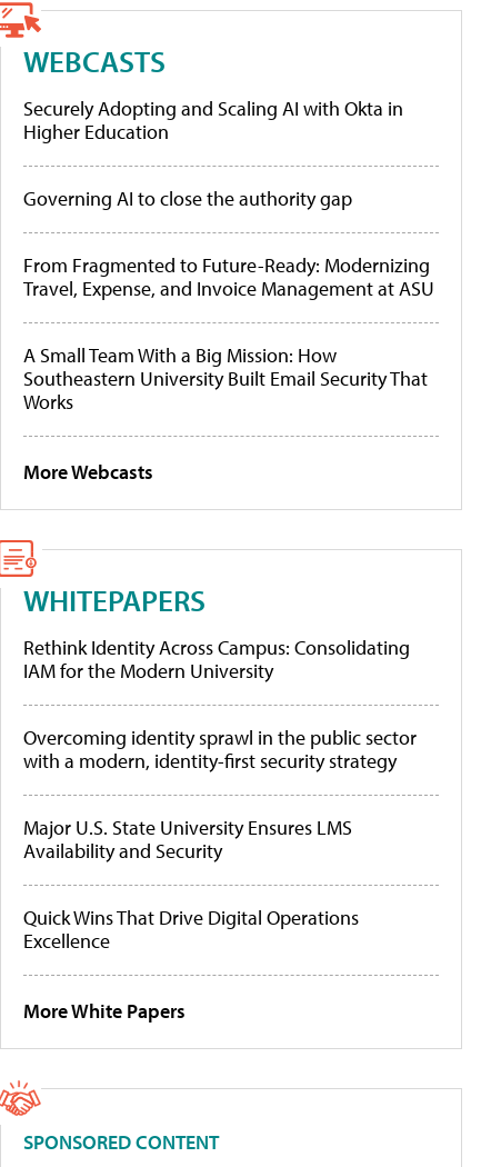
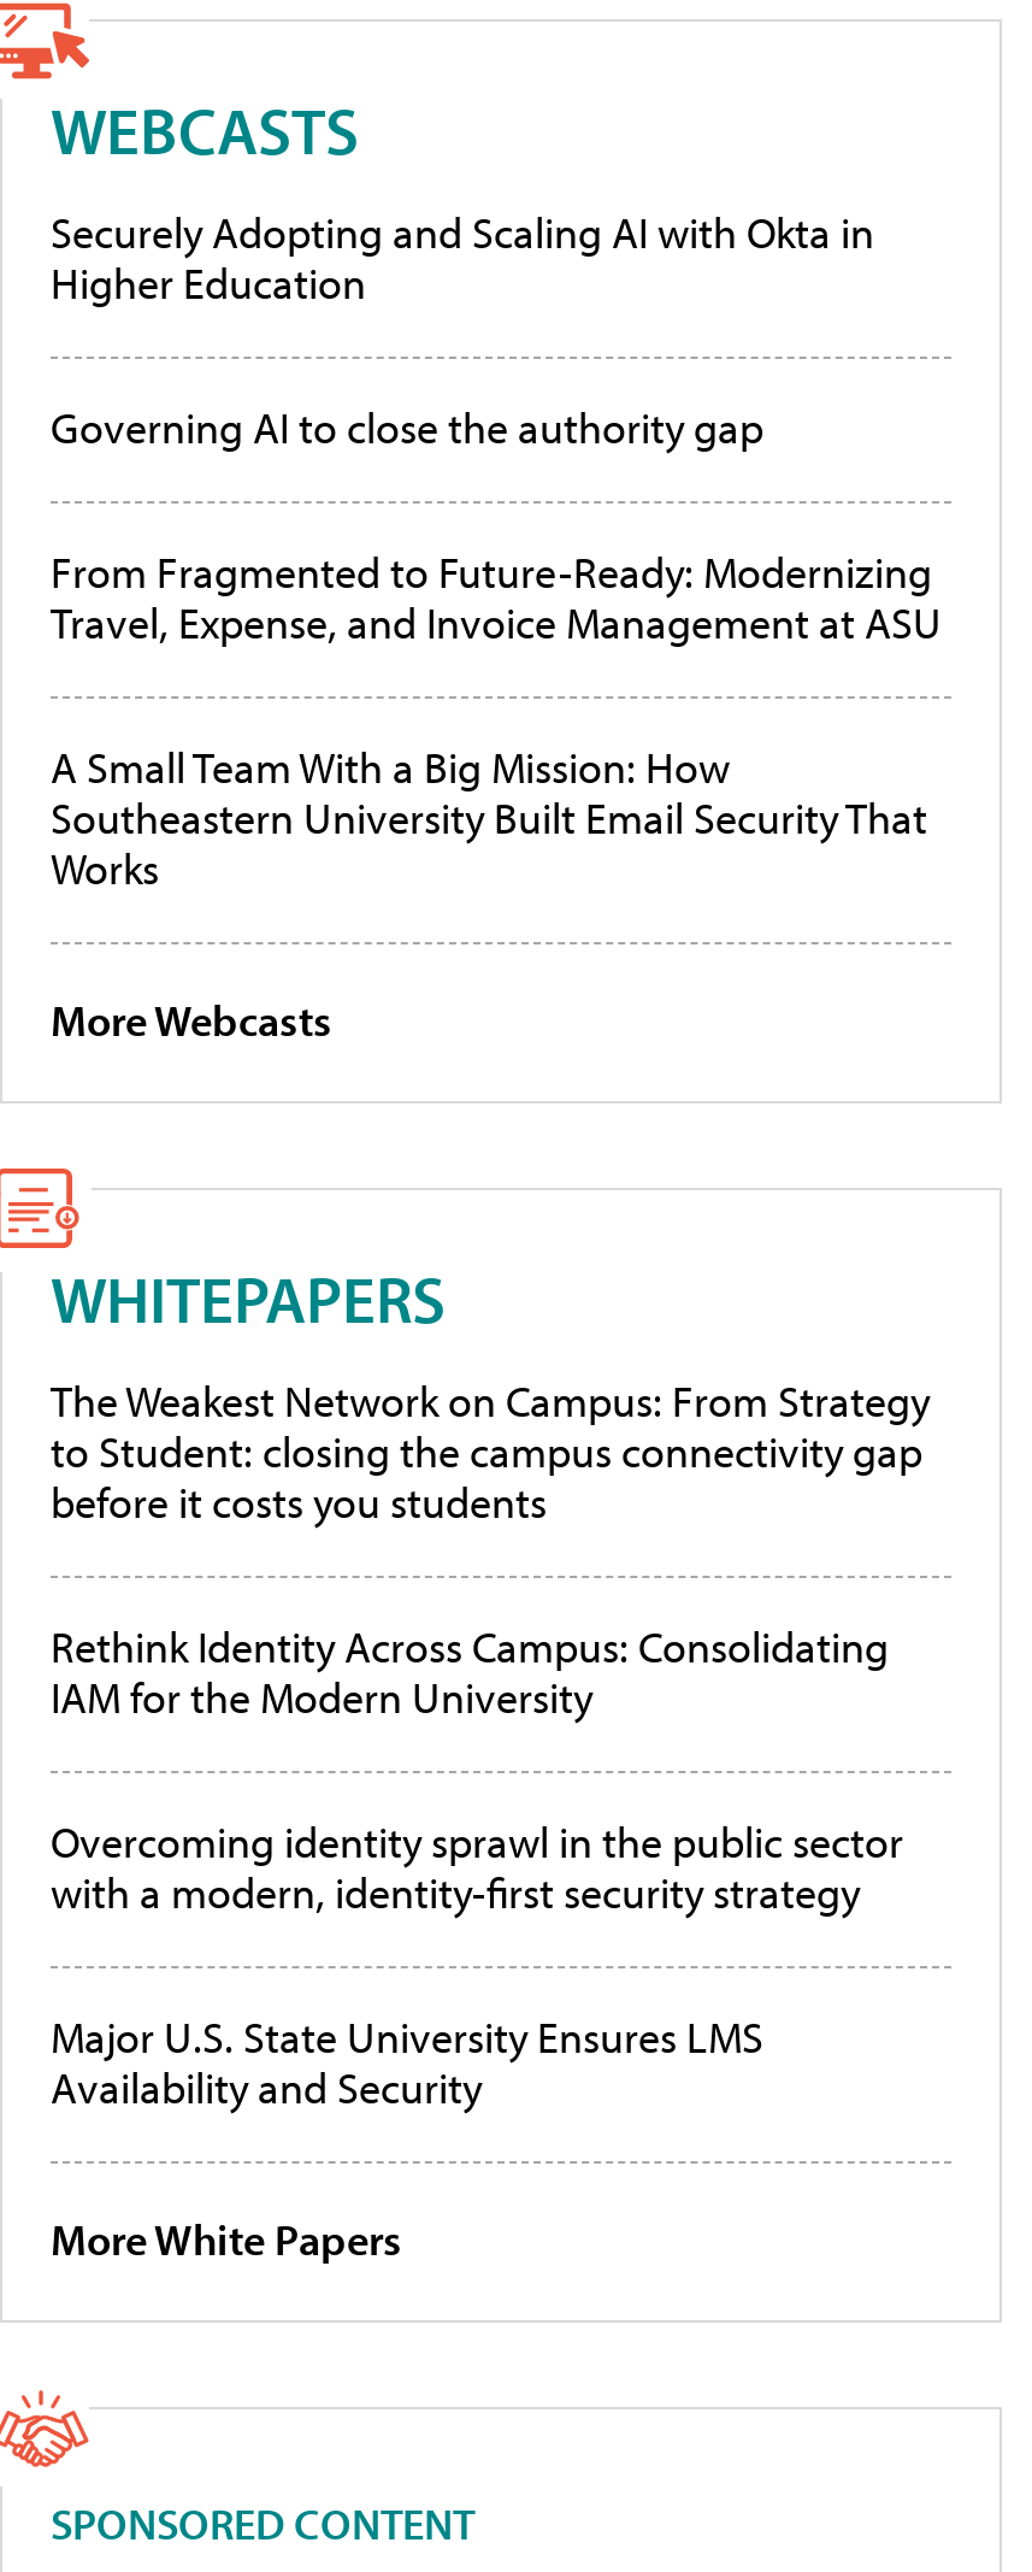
none -> [51,1375,930,1531] The Weakest Network on Campus: From Strategy | to Student: closing the campus connectivity gap | before it costs you students
moved [23,635,417,864] -> [51,1620,903,2117]: Rethink Identity Across Campus: Consolidating | IAM for the Modern University | Overcoming identity sprawl in the public sector | with a modern, identity-first security strategy | Major U.S. State University Ensures LMS | Availability and Security
[23,905,359,954] Quick Wins That Drive Digital Operations | Excellence -> none

